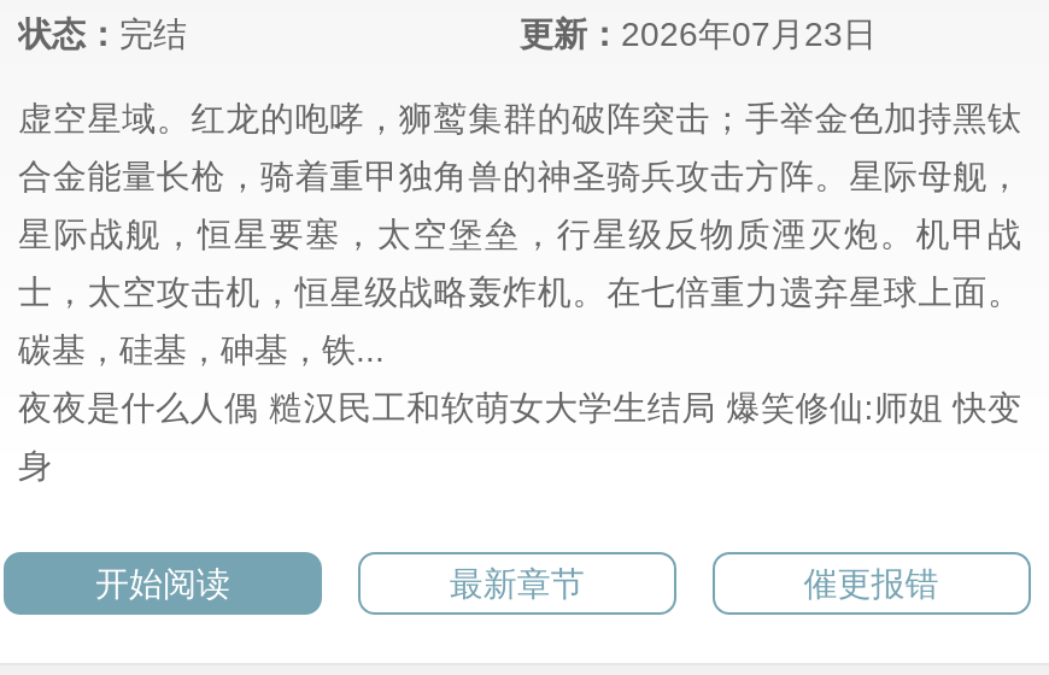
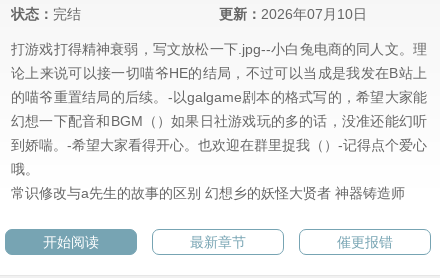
[520,16,877,54] 更新：2026年07月23日 -> [219,6,367,22] 更新：2026年07月10日
[18,100,1021,139] 虚空星域。红龙的咆哮，狮鹫集群的破阵突击；手举金色加持黑钛 -> [11,41,427,57] 打游戏打得精神衰弱，写文放松一下.jpg--小白兔电商的同人文。理
[18,158,1021,196] 合金能量长枪，骑着重甲独角兽的神圣骑兵攻击方阵。星际母舰， -> [11,65,427,81] 论上来说可以接一切喵爷HE的结局，不过可以当成是我发在B站上
[18,216,1021,254] 星际战舰，恒星要塞，太空堡垒，行星级反物质湮灭炮。机甲战 -> [11,89,427,105] 的喵爷重置结局的后续。-以galgame剧本的格式写的，希望大家能
[18,274,1021,312] 士，太空攻击机，恒星级战略轰炸机。在七倍重力遗弃星球上面。 -> [11,113,427,129] 幻想一下配音和BGM（）如果日社游戏玩的多的话，没准还能幻听
[18,331,385,370] 碳基，硅基，砷基，铁... -> [11,137,427,153] 到娇喘。-希望大家看得开心。也欢迎在群里捉我（）-记得点个爱心
[18,389,1021,428] 夜夜是什么人偶 糙汉民工和软萌女大学生结局 爆笑修仙:师姐 快变 -> [11,161,39,177] 哦。
[18,447,52,486] 身 -> [11,185,405,201] 常识修改与a先生的故事的区别 幻想乡的妖怪大贤者 神器铸造师

